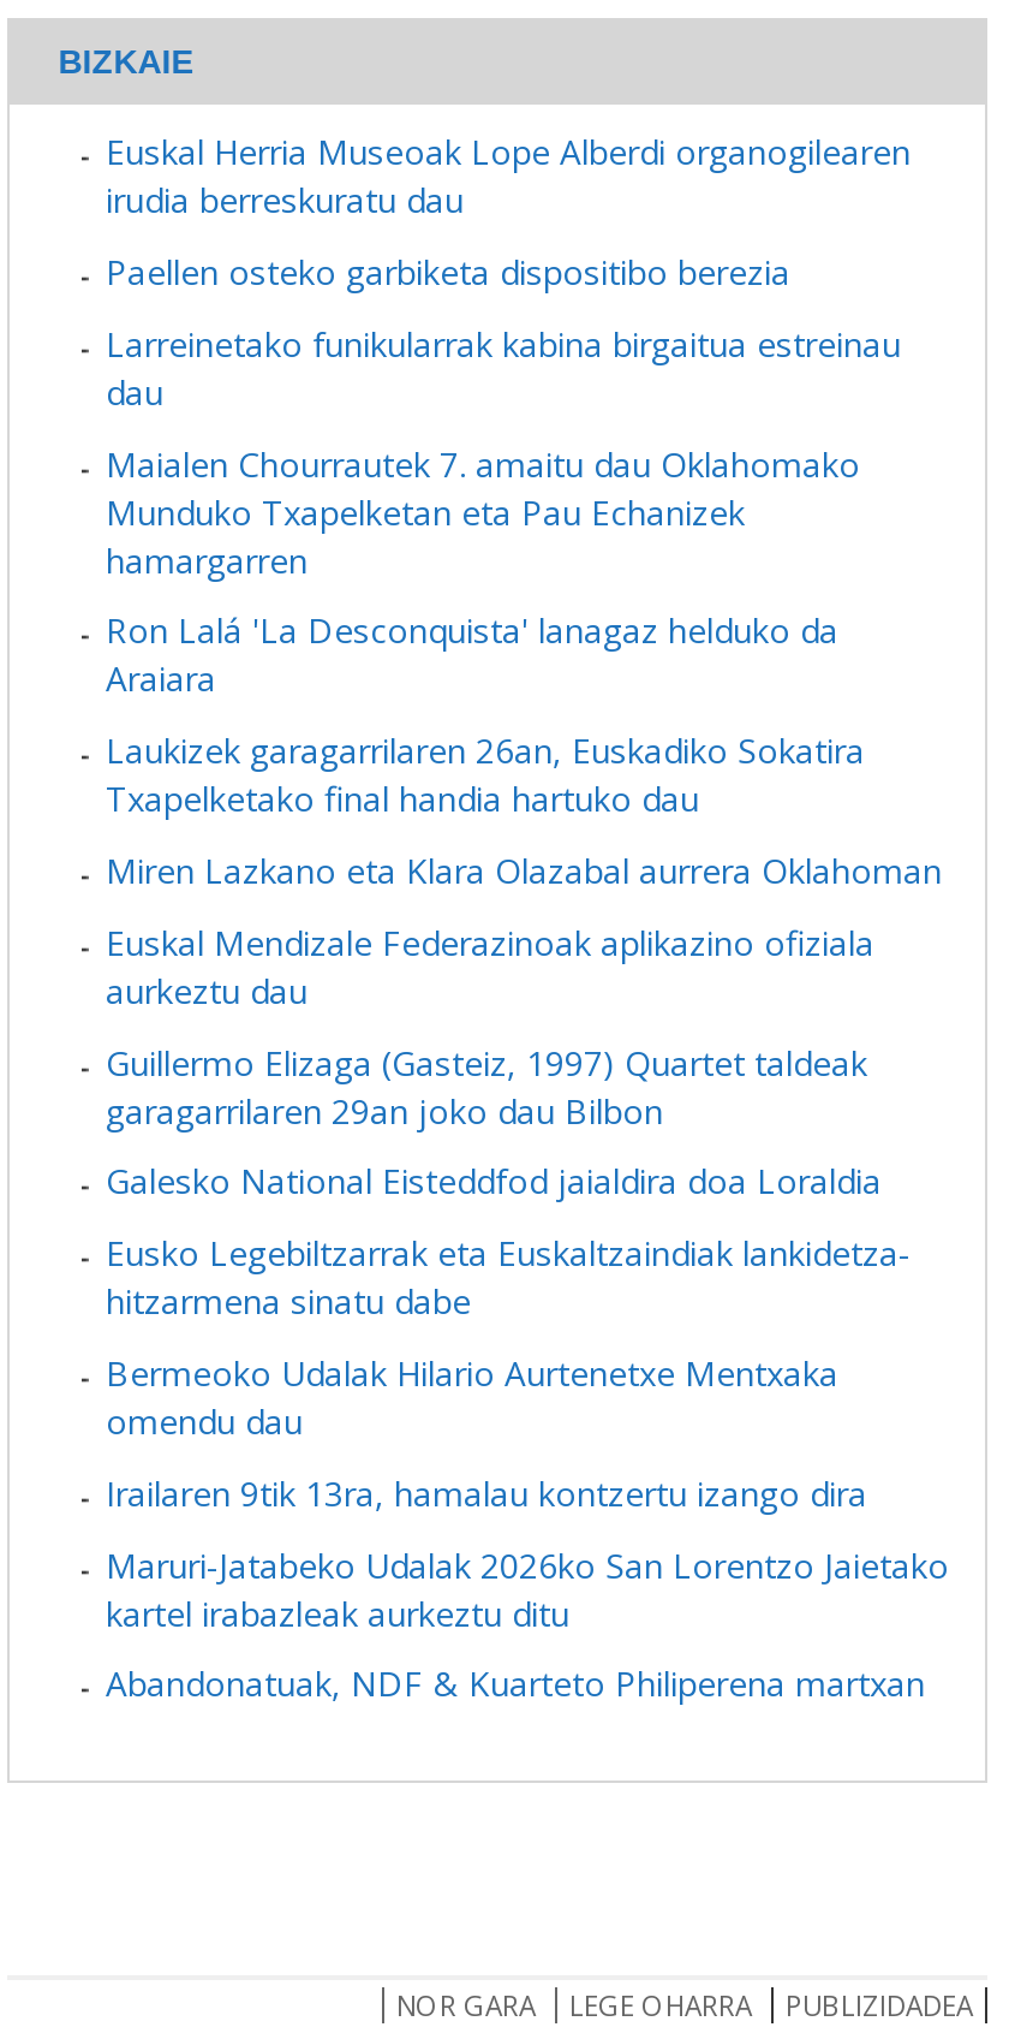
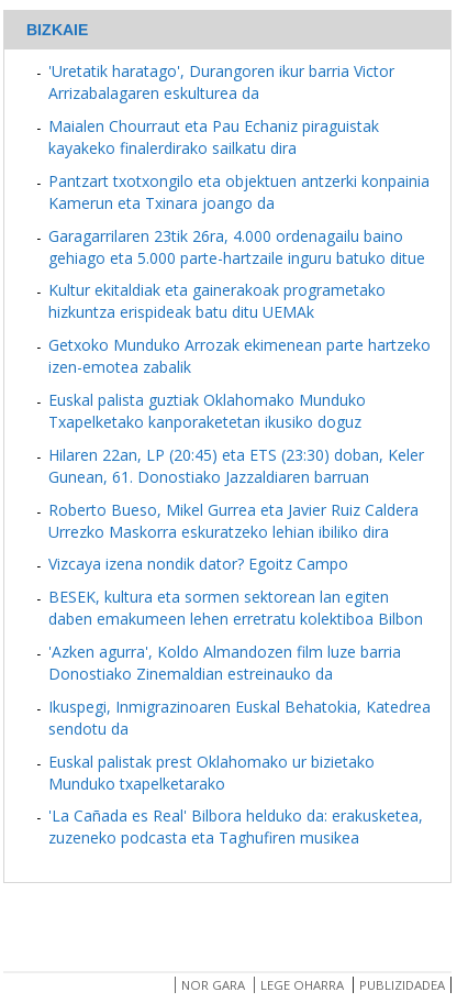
[106,129,911,223] Euskal Herria Museoak Lope Alberdi organogilearen | irudia berreskuratu dau -> [48,61,394,103] 'Uretatik haratago', Durangoren ikur barria Victor | Arrizabalagaren eskulturea da
[106,249,790,294] Paellen osteko garbiketa dispositibo berezia -> [48,115,379,158] Maialen Chourraut eta Pau Echaniz piraguistak | kayakeko finalerdirako sailkatu dira
[106,320,901,414] Larreinetako funikularrak kabina birgaitua estreinau | dau -> [48,170,430,213] Pantzart txotxongilo eta objektuen antzerki konpainia | Kamerun eta Txinara joango da
[106,440,860,582] Maialen Chourrautek 7. amaitu dau Oklahomako | Munduko Txapelketan eta Pau Echanizek | hamargarren -> [48,225,425,268] Garagarrilaren 23tik 26ra, 4.000 ordenagailu baino | gehiago eta 5.000 parte-hartzaile inguru batuko ditue
[106,608,838,702] Ron Lalá 'La Desconquista' lanagaz helduko da | Araiara -> [48,280,386,323] Kultur ekitaldiak eta gainerakoak programetako | hizkuntza erispideak batu ditu UEMAk
[106,728,865,821] Laukizek garagarrilaren 26an, Euskadiko Sokatira | Txapelketako final handia hartuko dau -> [48,334,431,377] Getxoko Munduko Arrozak ekimenean parte hartzeko | izen-emotea zabalik
[106,847,942,893] Miren Lazkano eta Klara Olazabal aurrera Oklahoman -> [48,389,366,432] Euskal palista guztiak Oklahomako Munduko | Txapelketako kanporaketetan ikusiko doguz
[106,919,874,1013] Euskal Mendizale Federazinoak aplikazino ofiziala | aurkeztu dau -> [48,444,424,487] Hilaren 22an, LP (20:45) eta ETS (23:30) doban, Keler | Gunean, 61. Donostiako Jazzaldiaren barruan
[106,1039,867,1133] Guillermo Elizaga (Gasteiz, 1997) Quartet taldeak | garagarrilaren 29an joko dau Bilbon -> [48,499,419,542] Roberto Bueso, Mikel Gurrea eta Javier Ruiz Caldera | Urrezko Maskorra eskuratzeko lehian ibiliko dira
[106,1158,882,1204] Galesko National Eisteddfod jaialdira doa Loraldia -> [48,554,348,574] Vizcaya izena nondik dator? Egoitz Campo
[106,1230,911,1324] Eusko Legebiltzarrak eta Euskaltzaindiak lankidetza- | hitzarmena sinatu dabe -> [48,586,423,629] BESEK, kultura eta sormen sektorean lan egiten | daben emakumeen lehen erretratu kolektiboa Bilbon
[106,1350,838,1444] Bermeoko Udalak Hilario Aurtenetxe Mentxaka | omendu dau -> [48,641,401,684] 'Azken agurra', Koldo Almandozen film luze barria | Donostiako Zinemaldian estreinauko da
[106,1470,867,1515] Irailaren 9tik 13ra, hamalau kontzertu izango dira -> [48,696,431,739] Ikuspegi, Inmigrazinoaren Euskal Behatokia, Katedrea | sendotu da
[106,1541,949,1635] Maruri-Jatabeko Udalak 2026ko San Lorentzo Jaietako | kartel irabazleak aurkeztu ditu -> [48,751,375,793] Euskal palistak prest Oklahomako ur bizietako | Munduko txapelketarako
[106,1661,925,1707] Abandonatuak, NDF & Kuarteto Philiperena martxan -> [48,805,423,848] 'La Cañada es Real' Bilbora helduko da: erakusketea, | zuzeneko podcasta eta Taghufiren musikea

